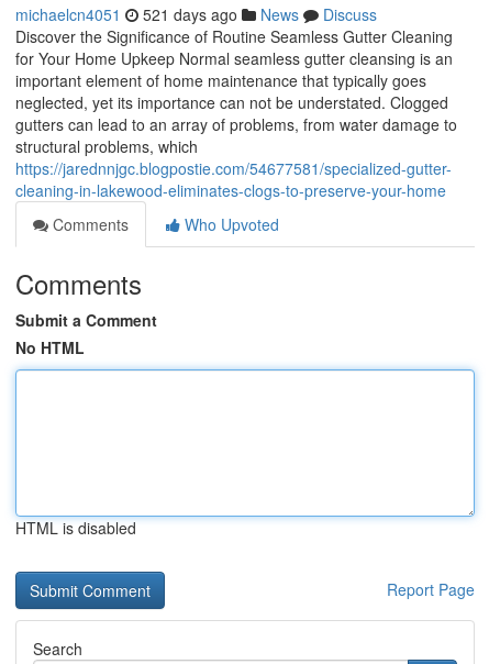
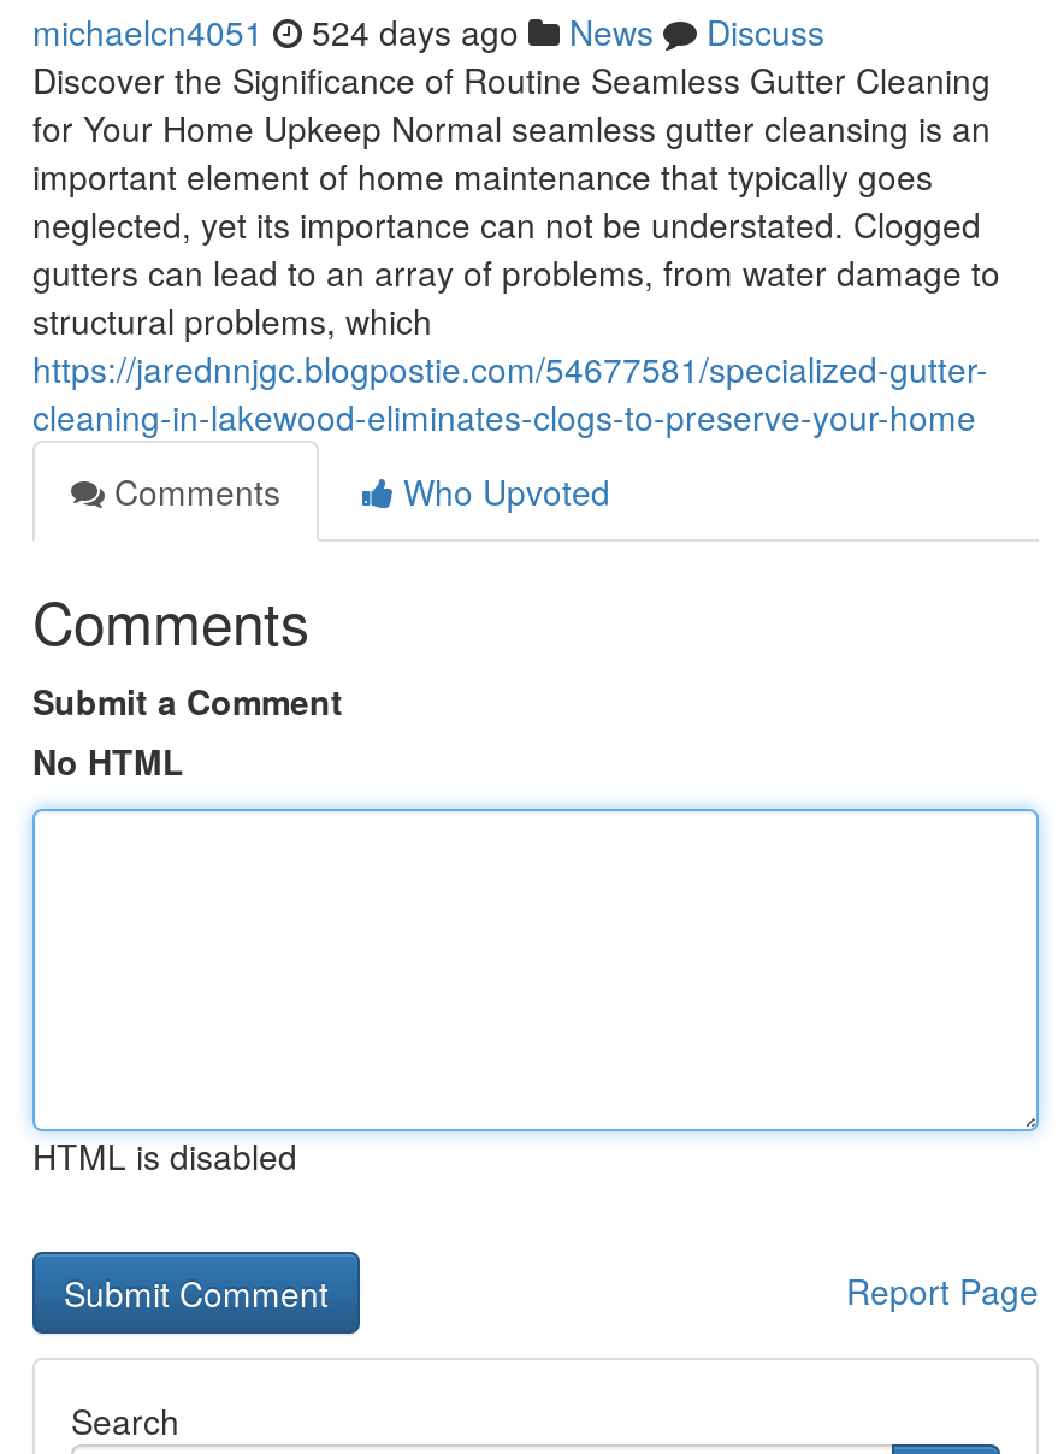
[15,3,377,25] michaelcn4051 521 days ago News Discuss -> [32,7,824,55] michaelcn4051 524 days ago News Discuss

